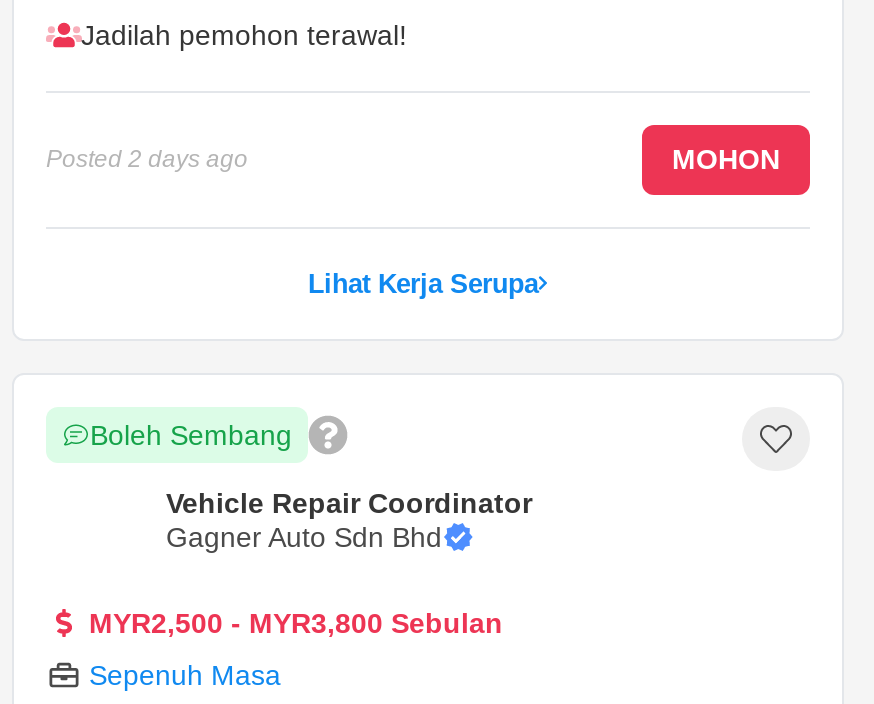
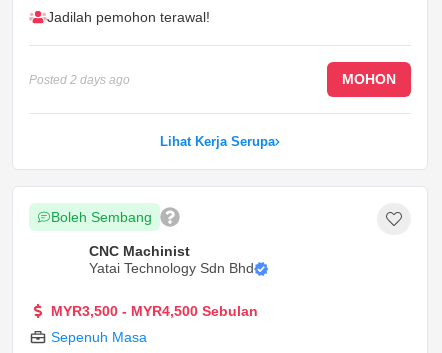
[166,486,532,552] Vehicle Repair Coordinator | Gagner Auto Sdn Bhd -> [89,243,254,276] CNC Machinist | Yatai Technology Sdn Bhd
[81,606,503,638] MYR2,500 - MYR3,800 Sebulan -> [46,303,257,319] MYR3,500 - MYR4,500 Sebulan

